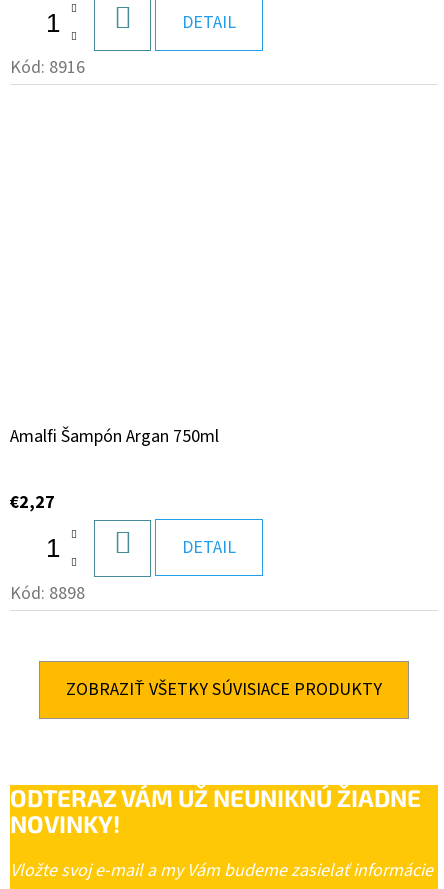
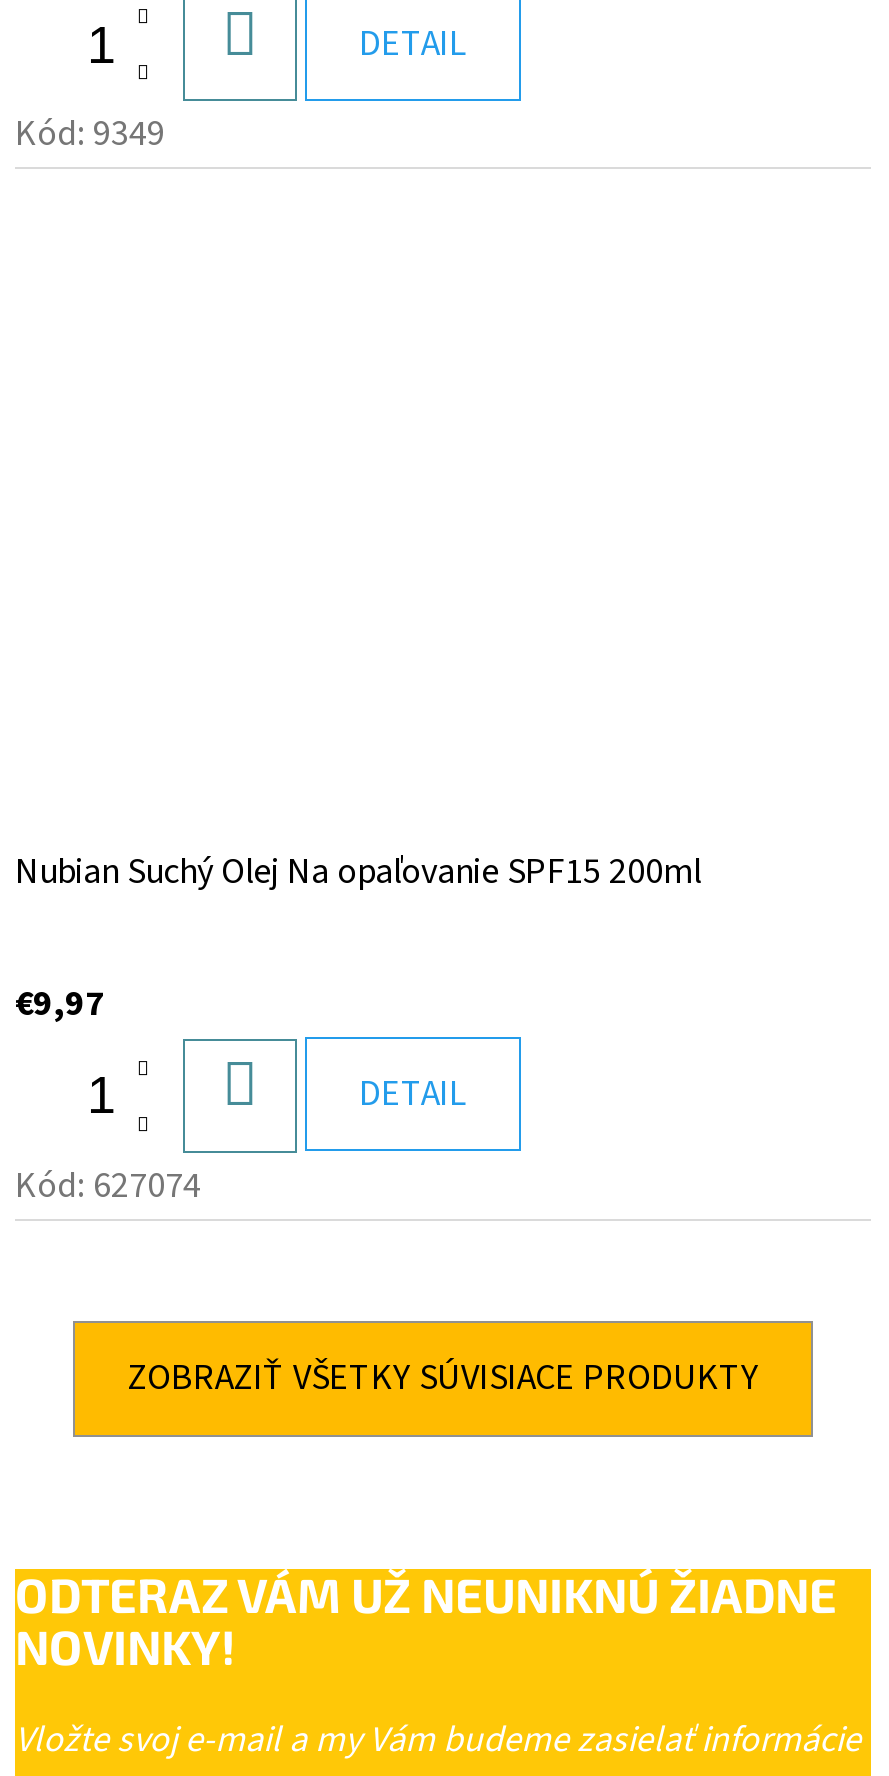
[10,55,85,80] Kód: 8916 -> [15,110,165,160] Kód: 9349
[10,424,219,449] Amalfi Šampón Argan 750ml -> [15,848,701,898] Nubian Suchý Olej Na opaľovanie SPF15 200ml
[10,490,55,515] €2,27 -> [15,980,105,1030] €9,97
[10,581,85,606] Kód: 8898 -> [15,1161,201,1211] Kód: 627074

